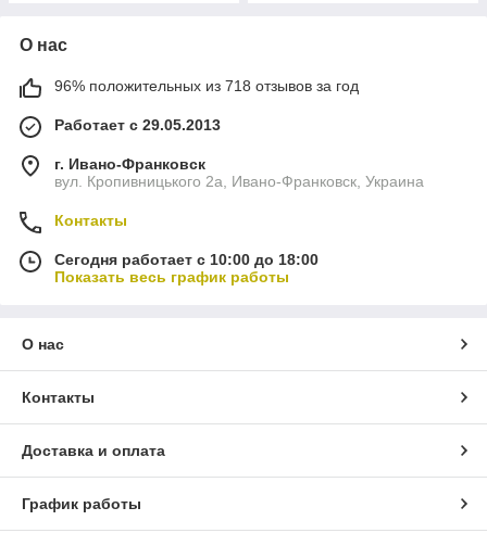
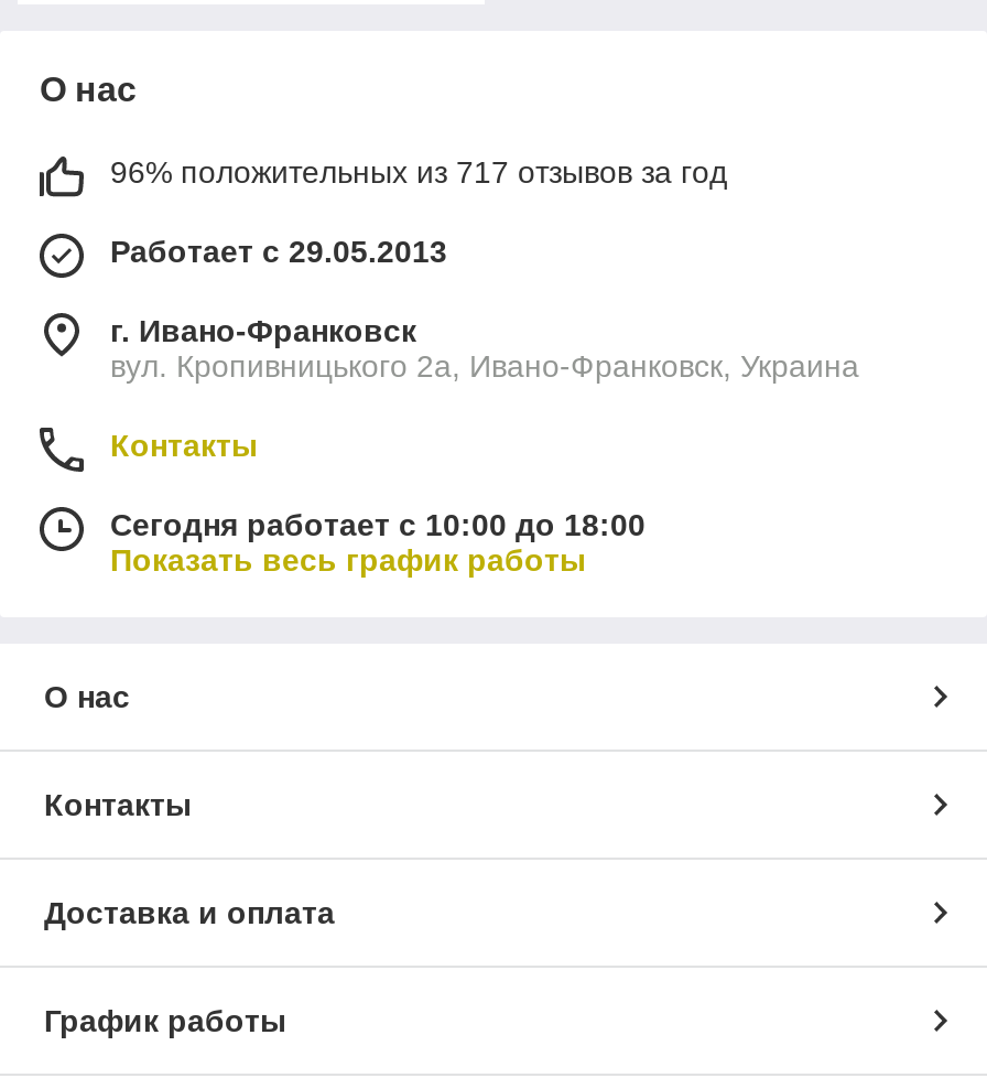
[54,77,359,94] 96% положительных из 718 отзывов за год -> [110,154,727,189] 96% положительных из 717 отзывов за год

